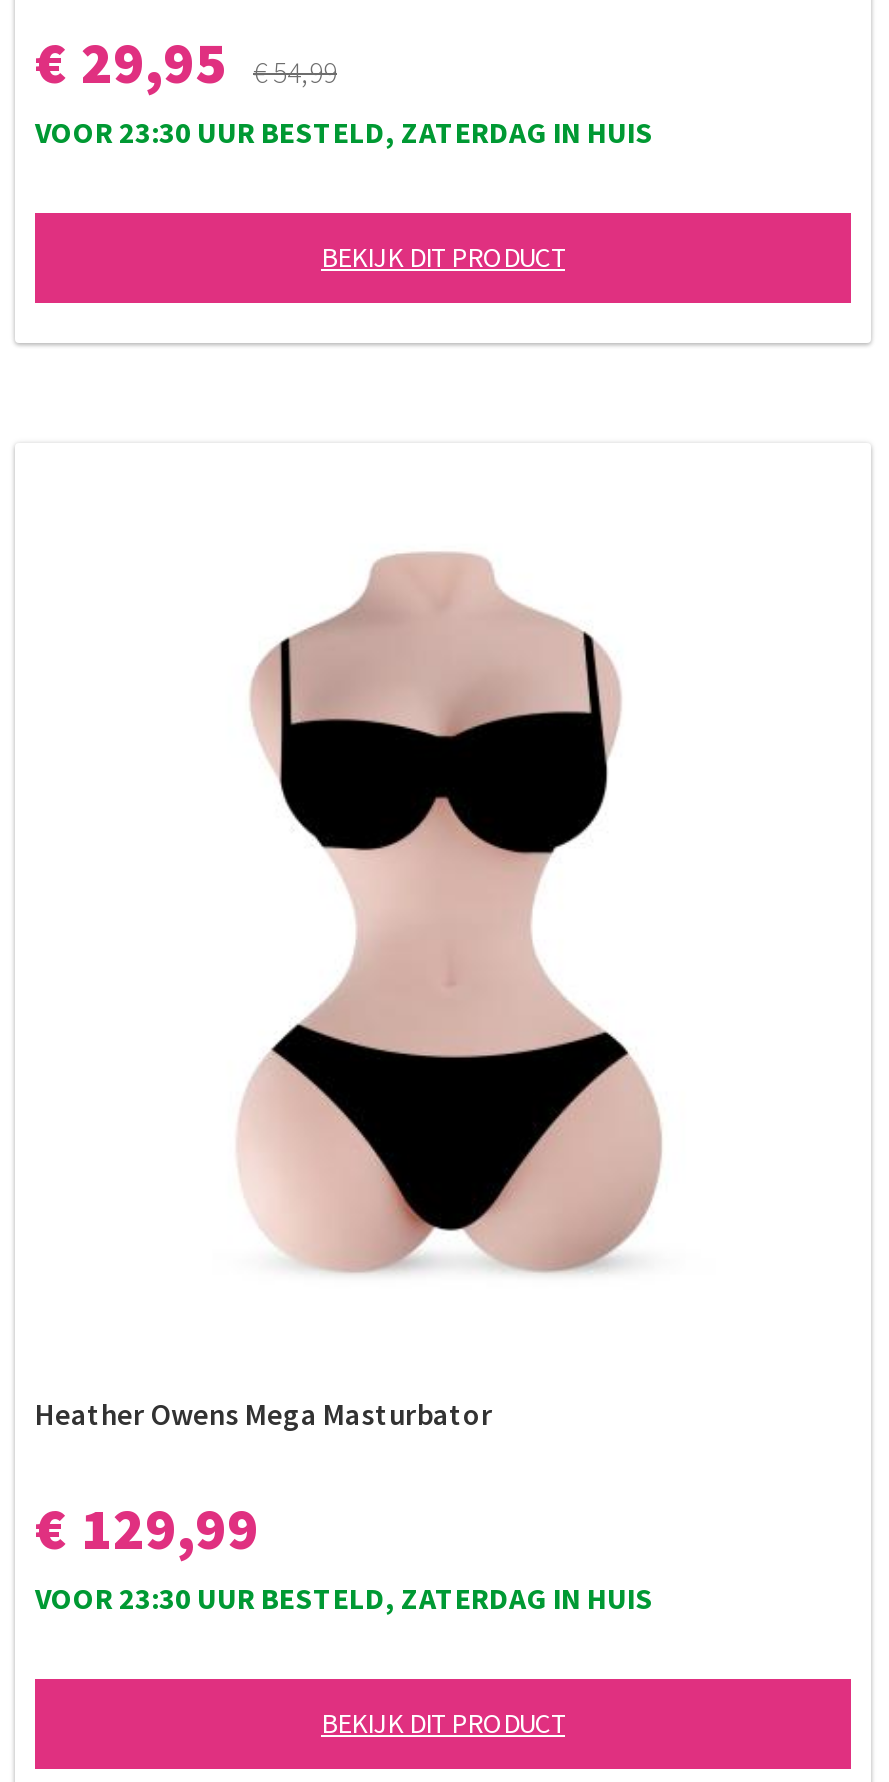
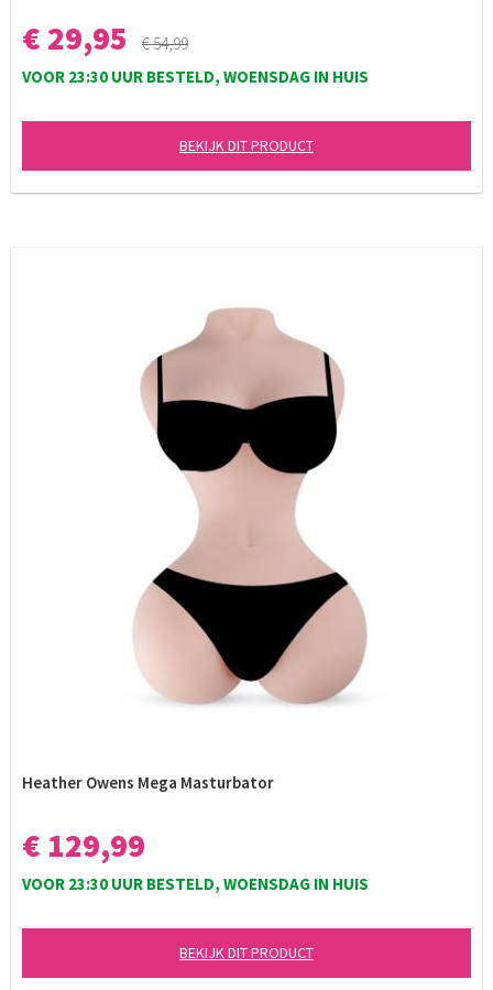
[35,113,653,151] VOOR 23:30 UUR BESTELD, ZATERDAG IN HUIS -> [22,66,369,87] VOOR 23:30 UUR BESTELD, WOENSDAG IN HUIS
[35,1579,653,1617] VOOR 23:30 UUR BESTELD, ZATERDAG IN HUIS -> [22,873,369,894] VOOR 23:30 UUR BESTELD, WOENSDAG IN HUIS

